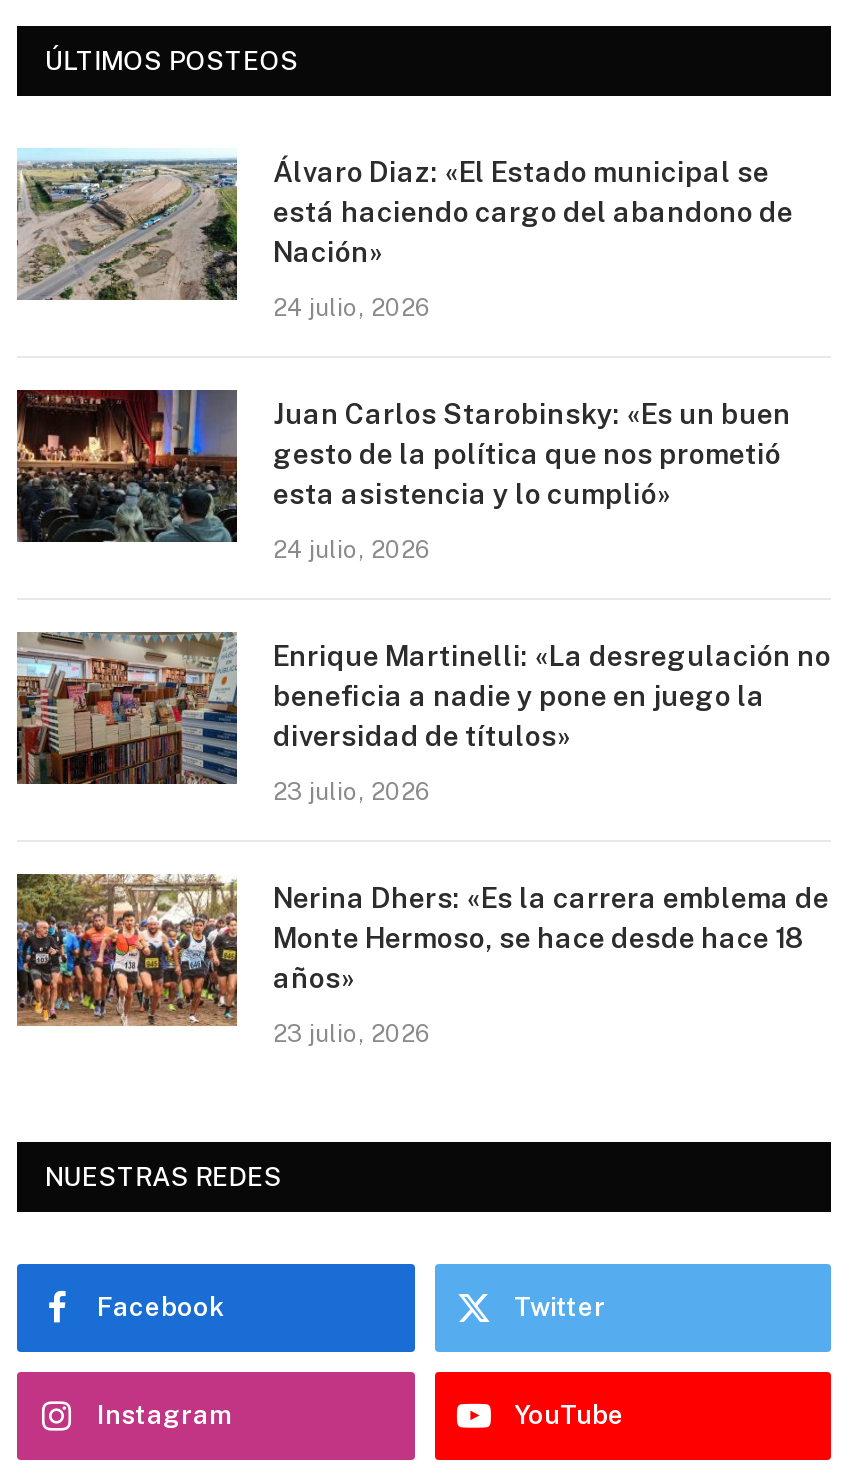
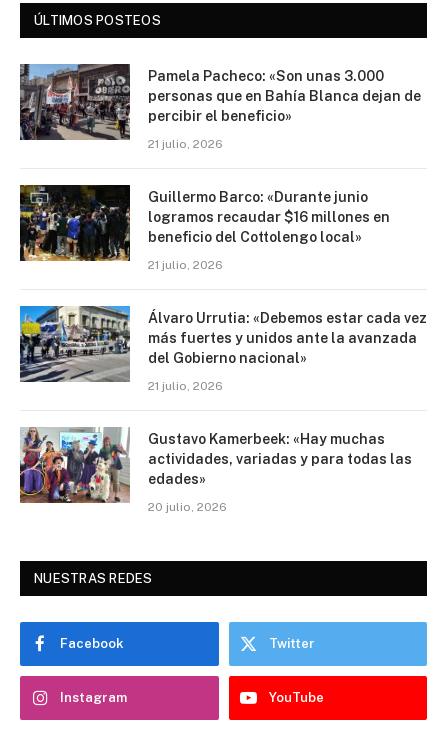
[17,148,793,300] [image] | Álvaro Diaz: «El Estado municipal se | está haciendo cargo del abandono de | Nación» -> [19,63,421,140] [image] | Pamela Pacheco: «Son unas 3.000 | personas que en Bahía Blanca dejan de | percibir el beneficio»
[273,294,431,322] 24 julio, 2026 -> [148,137,223,151] 21 julio, 2026
[15,388,791,544] [image] | Juan Carlos Starobinsky: «Es un buen | gesto de la política que nos prometió | esta asistencia y lo cumplió» -> [19,184,390,262] [image] | Guillermo Barco: «Durante junio | logramos recaudar $16 millones en | beneficio del Cottolengo local»
[273,536,431,564] 24 julio, 2026 -> [148,258,223,272] 21 julio, 2026
[15,630,831,784] [image] | Enrique Martinelli: «La desregulación no | beneficia a nadie y pone en juego la | diversidad de títulos» -> [19,305,427,382] [image] | Álvaro Urrutia: «Debemos estar cada vez | más fuertes y unidos ante la avanzada | del Gobierno nacional»
[273,778,431,806] 23 julio, 2026 -> [148,379,223,393] 21 julio, 2026
[17,874,829,1026] [image] | Nerina Dhers: «Es la carrera emblema de | Monte Hermoso, se hace desde hace 18 | años» -> [19,427,412,504] [image] | Gustavo Kamerbeek: «Hay muchas | actividades, variadas y para todas las | edades»
[273,1020,431,1048] 23 julio, 2026 -> [148,500,227,514] 20 julio, 2026

